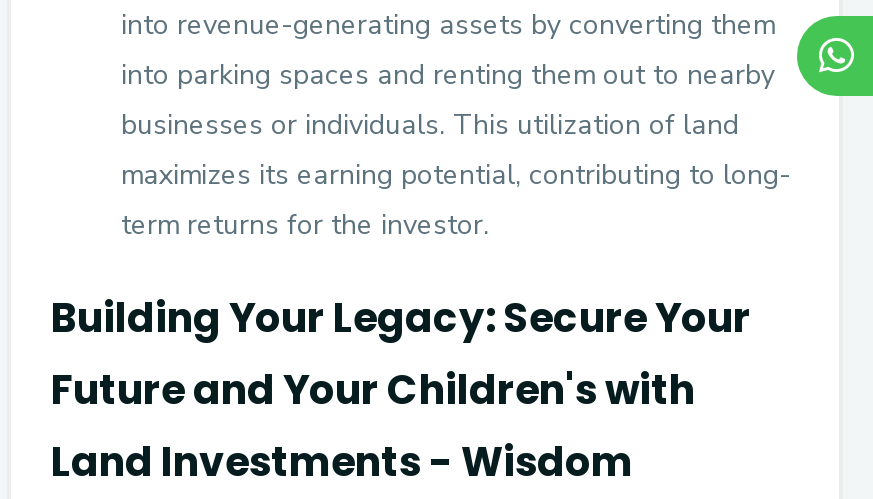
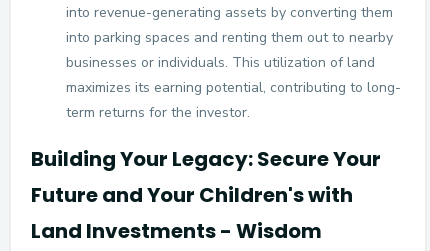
[795,14,867,98] [image] -> none

